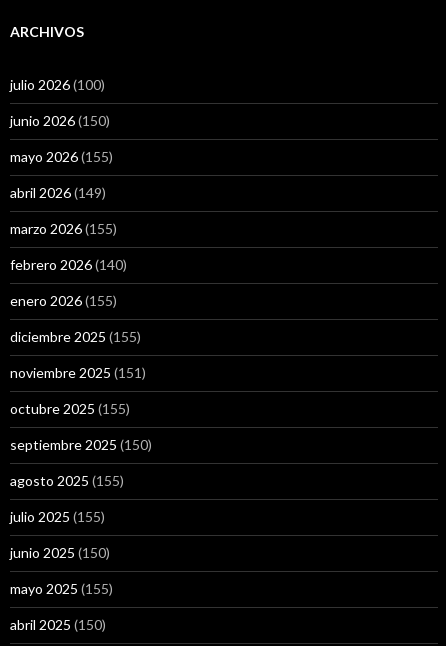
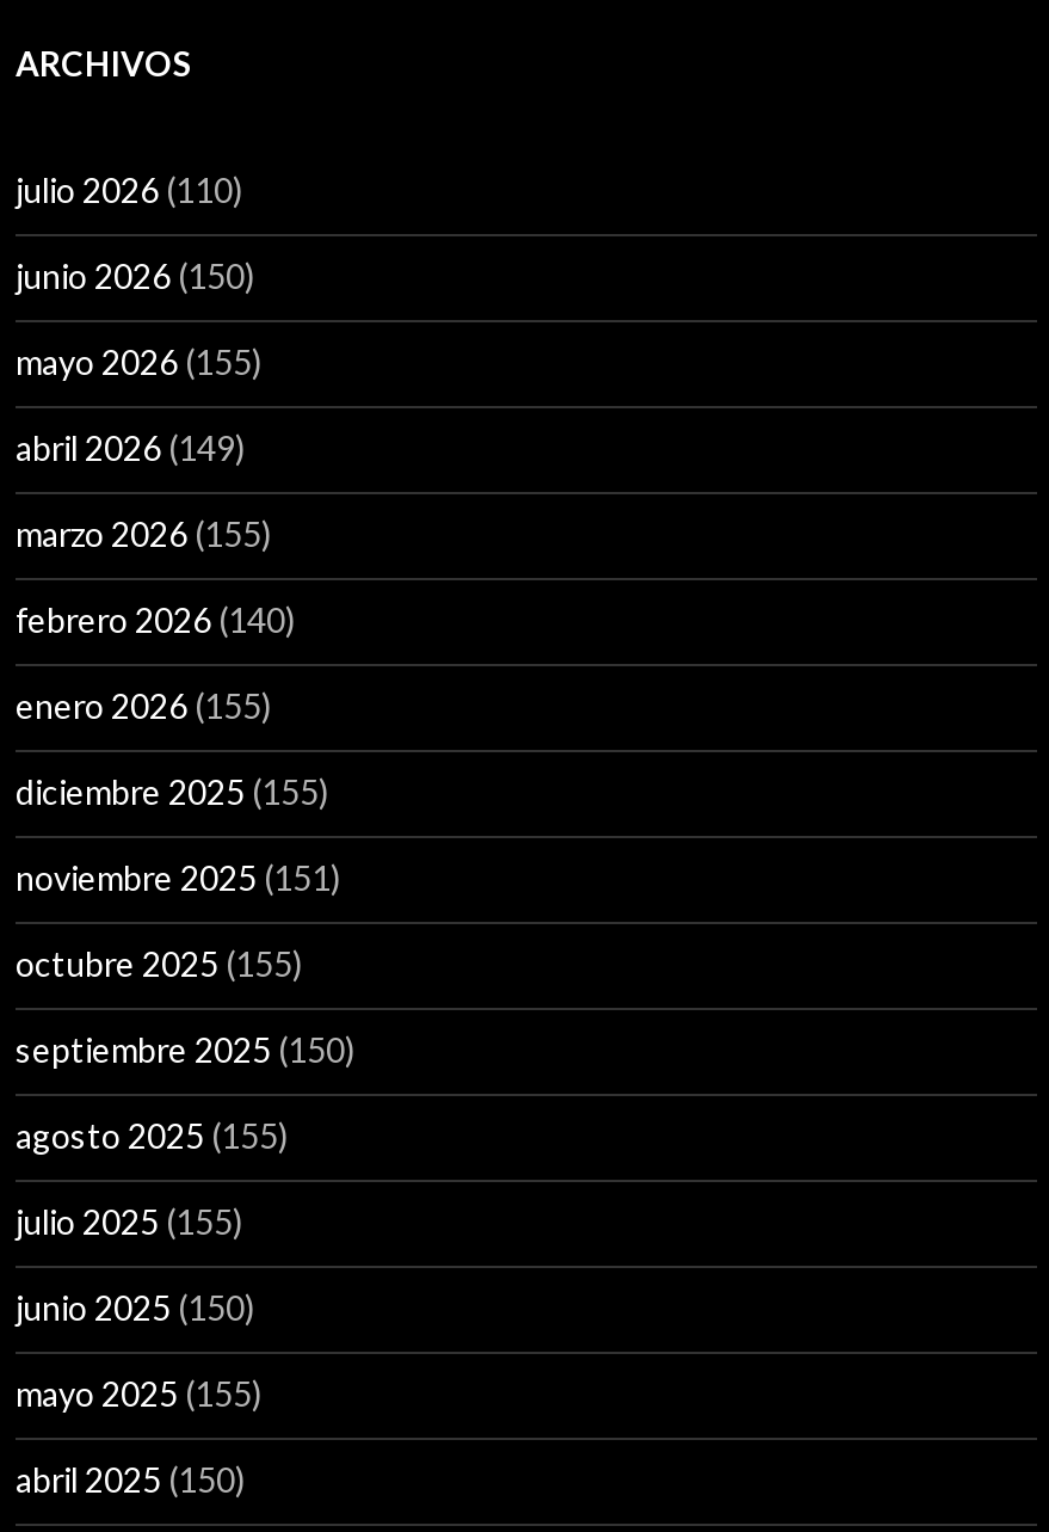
[10,76,105,93] julio 2026 (100) -> [16,170,242,210] julio 2026 (110)

